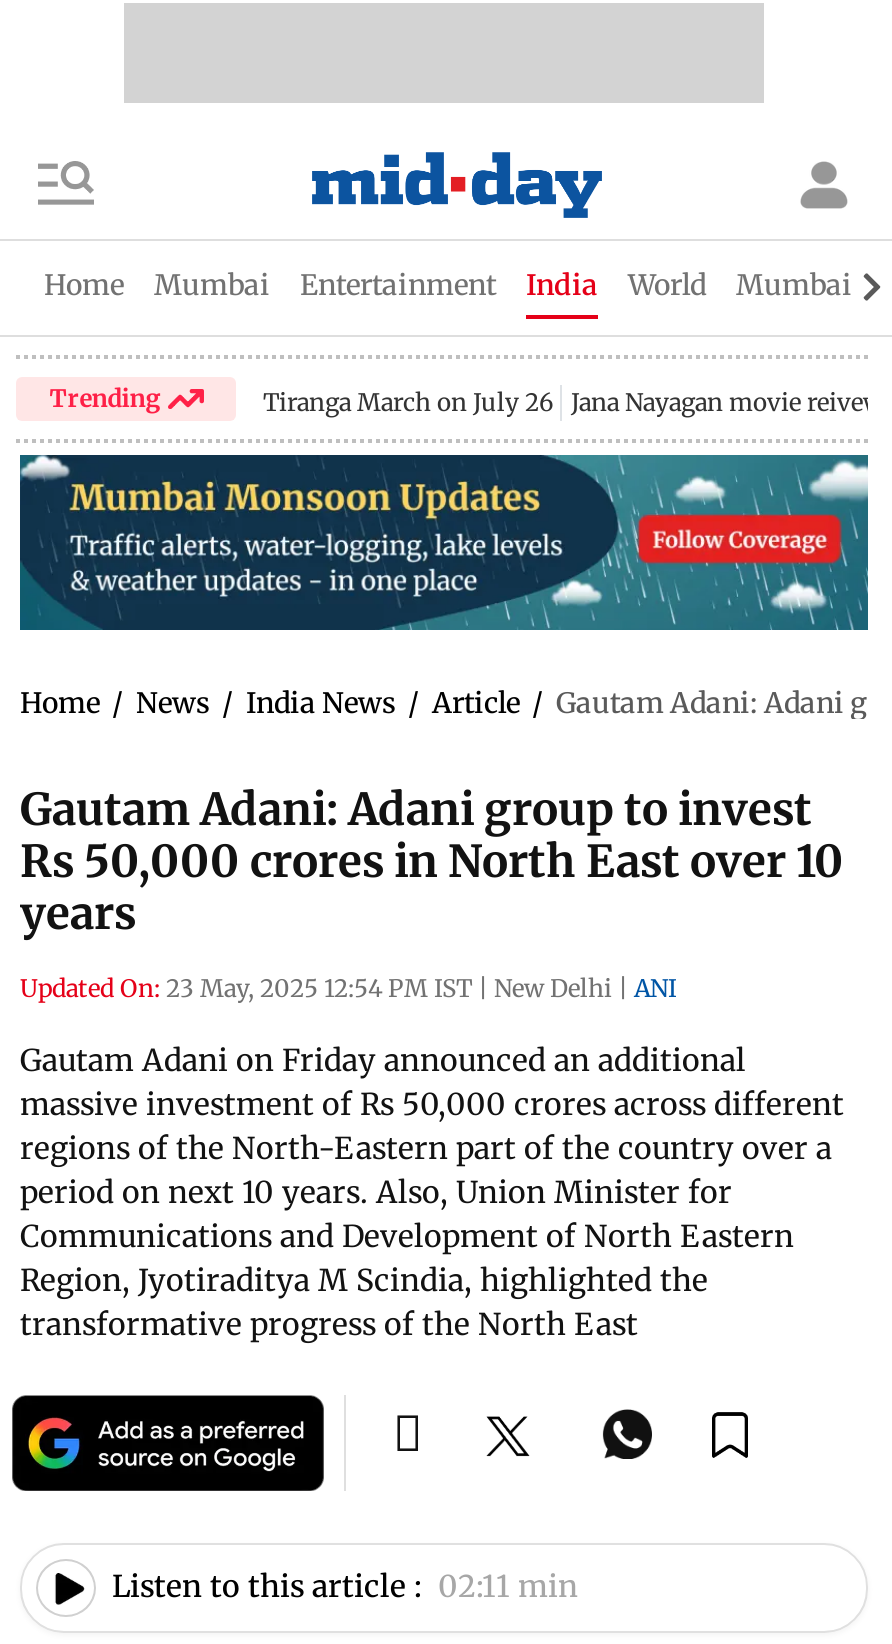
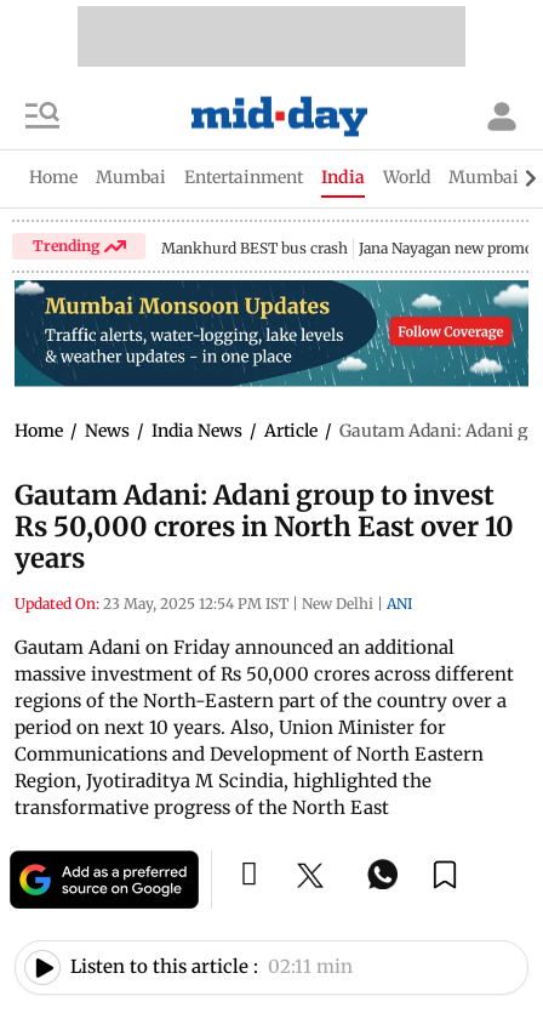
[263,387,883,417] Tiranga March on July 26 Jana Nayagan movie reivew -> [162,239,534,257] Mankhurd BEST bus crash Jana Nayagan new promo

